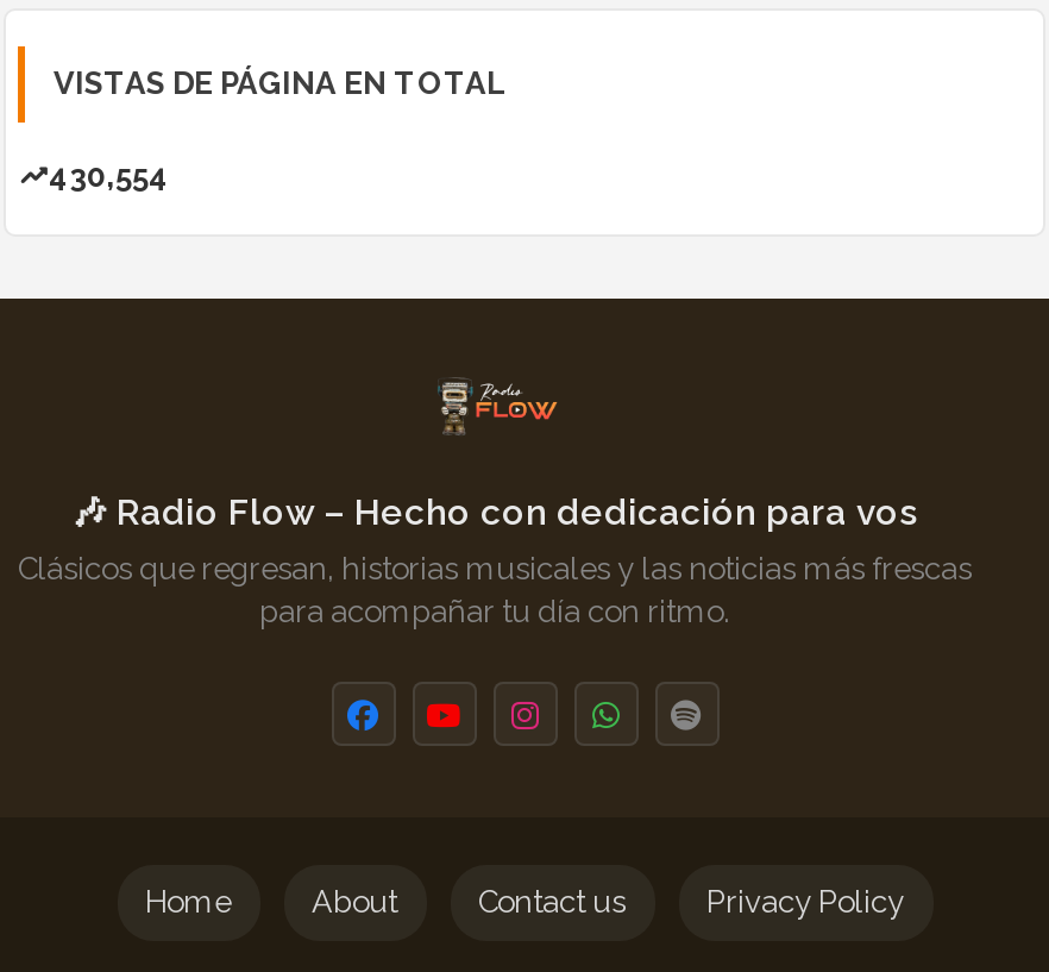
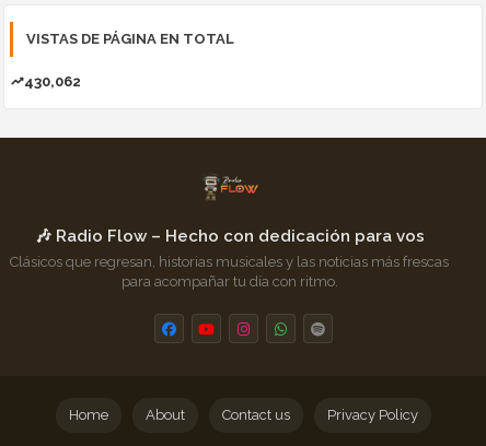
[49,159,170,194] 430,554 -> [24,73,81,89] 430,062

